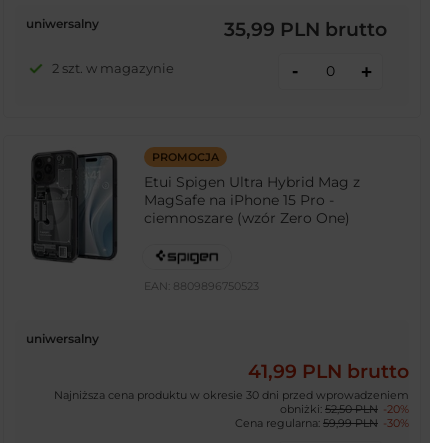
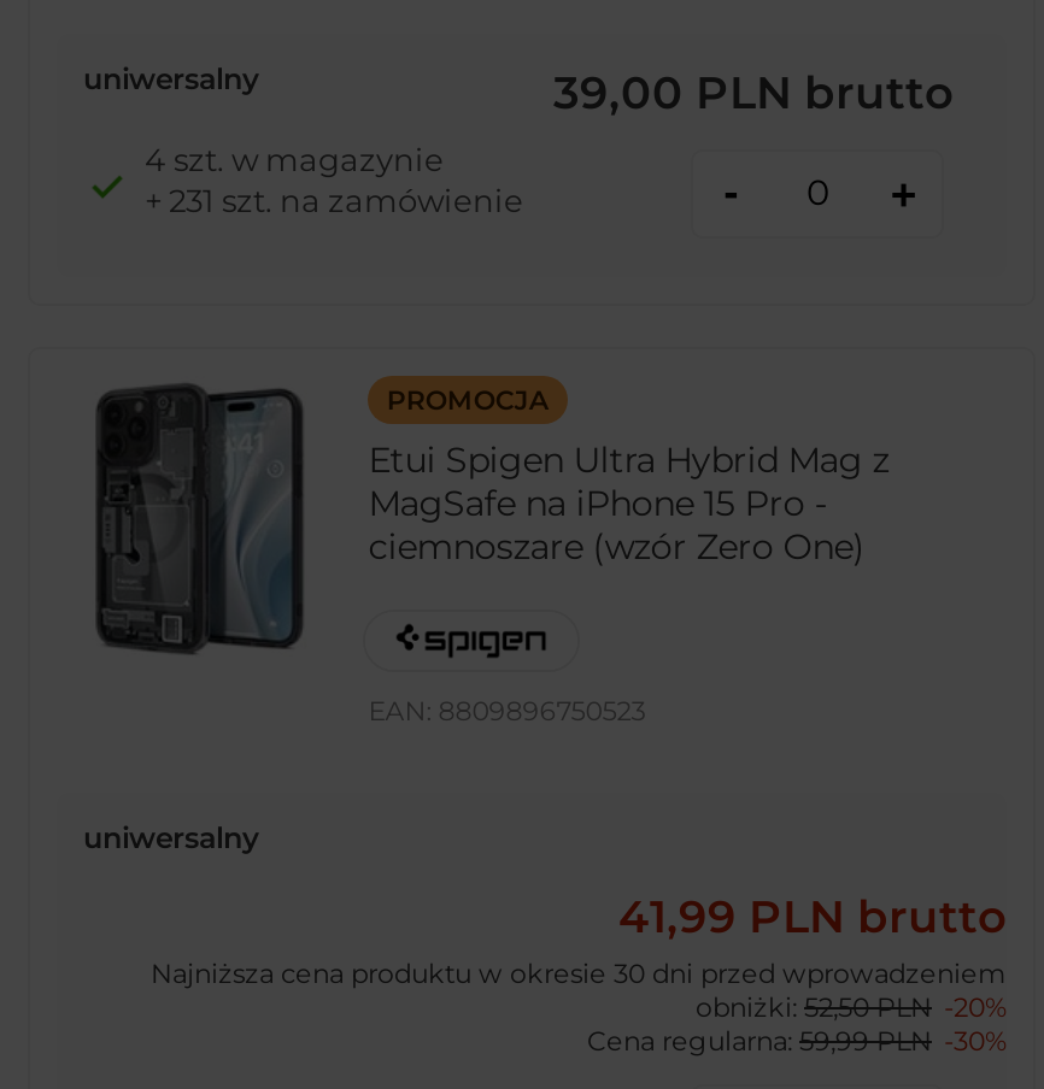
[51,18,387,76] 35,99 PLN brutto | 2 szt. w magazynie -> [145,66,954,220] 39,00 PLN brutto | 4 szt. w magazynie | + 231 szt. na zamówienie

